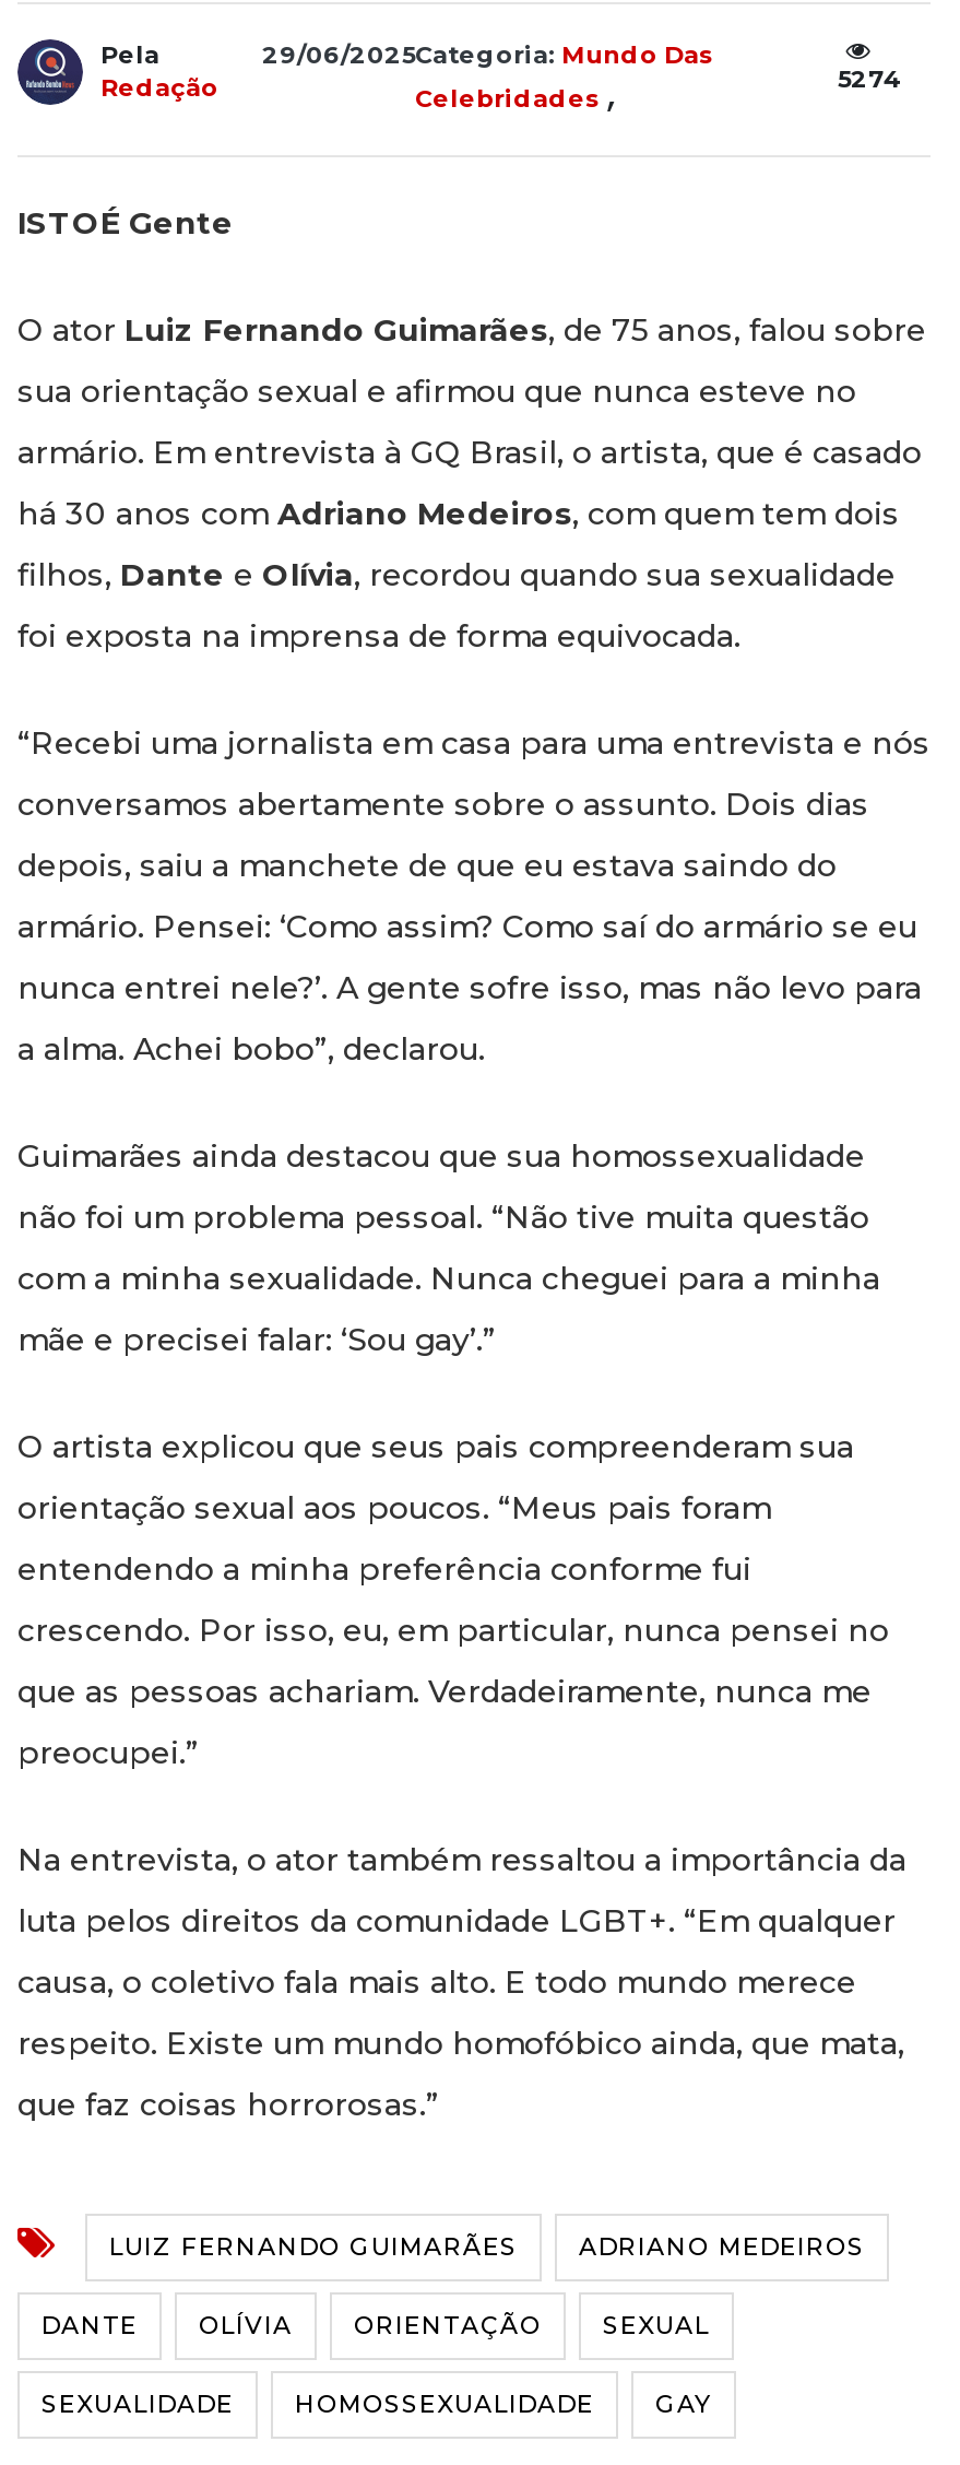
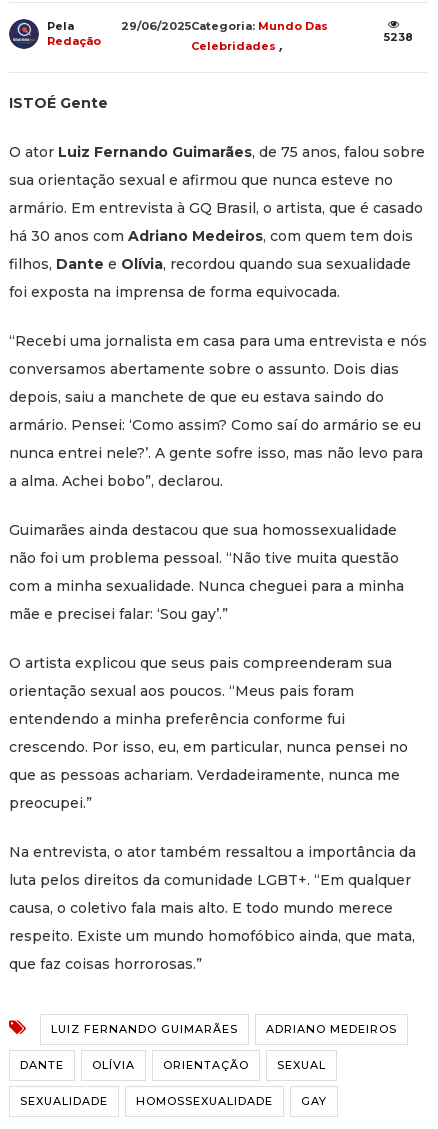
[838,63,901,93] 5274 -> [384,30,413,44] 5238

